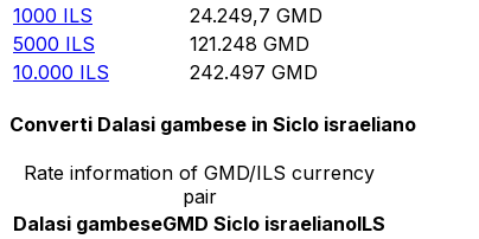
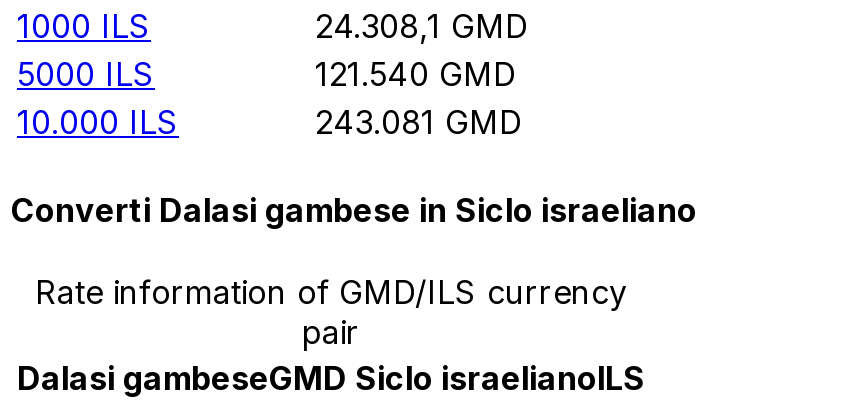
[190,3,322,27] 24.249,7 GMD -> [315,6,529,46] 24.308,1 GMD
[190,32,309,55] 121.248 GMD -> [315,54,517,94] 121.540 GMD
[190,60,318,84] 242.497 GMD -> [315,102,523,142] 243.081 GMD

